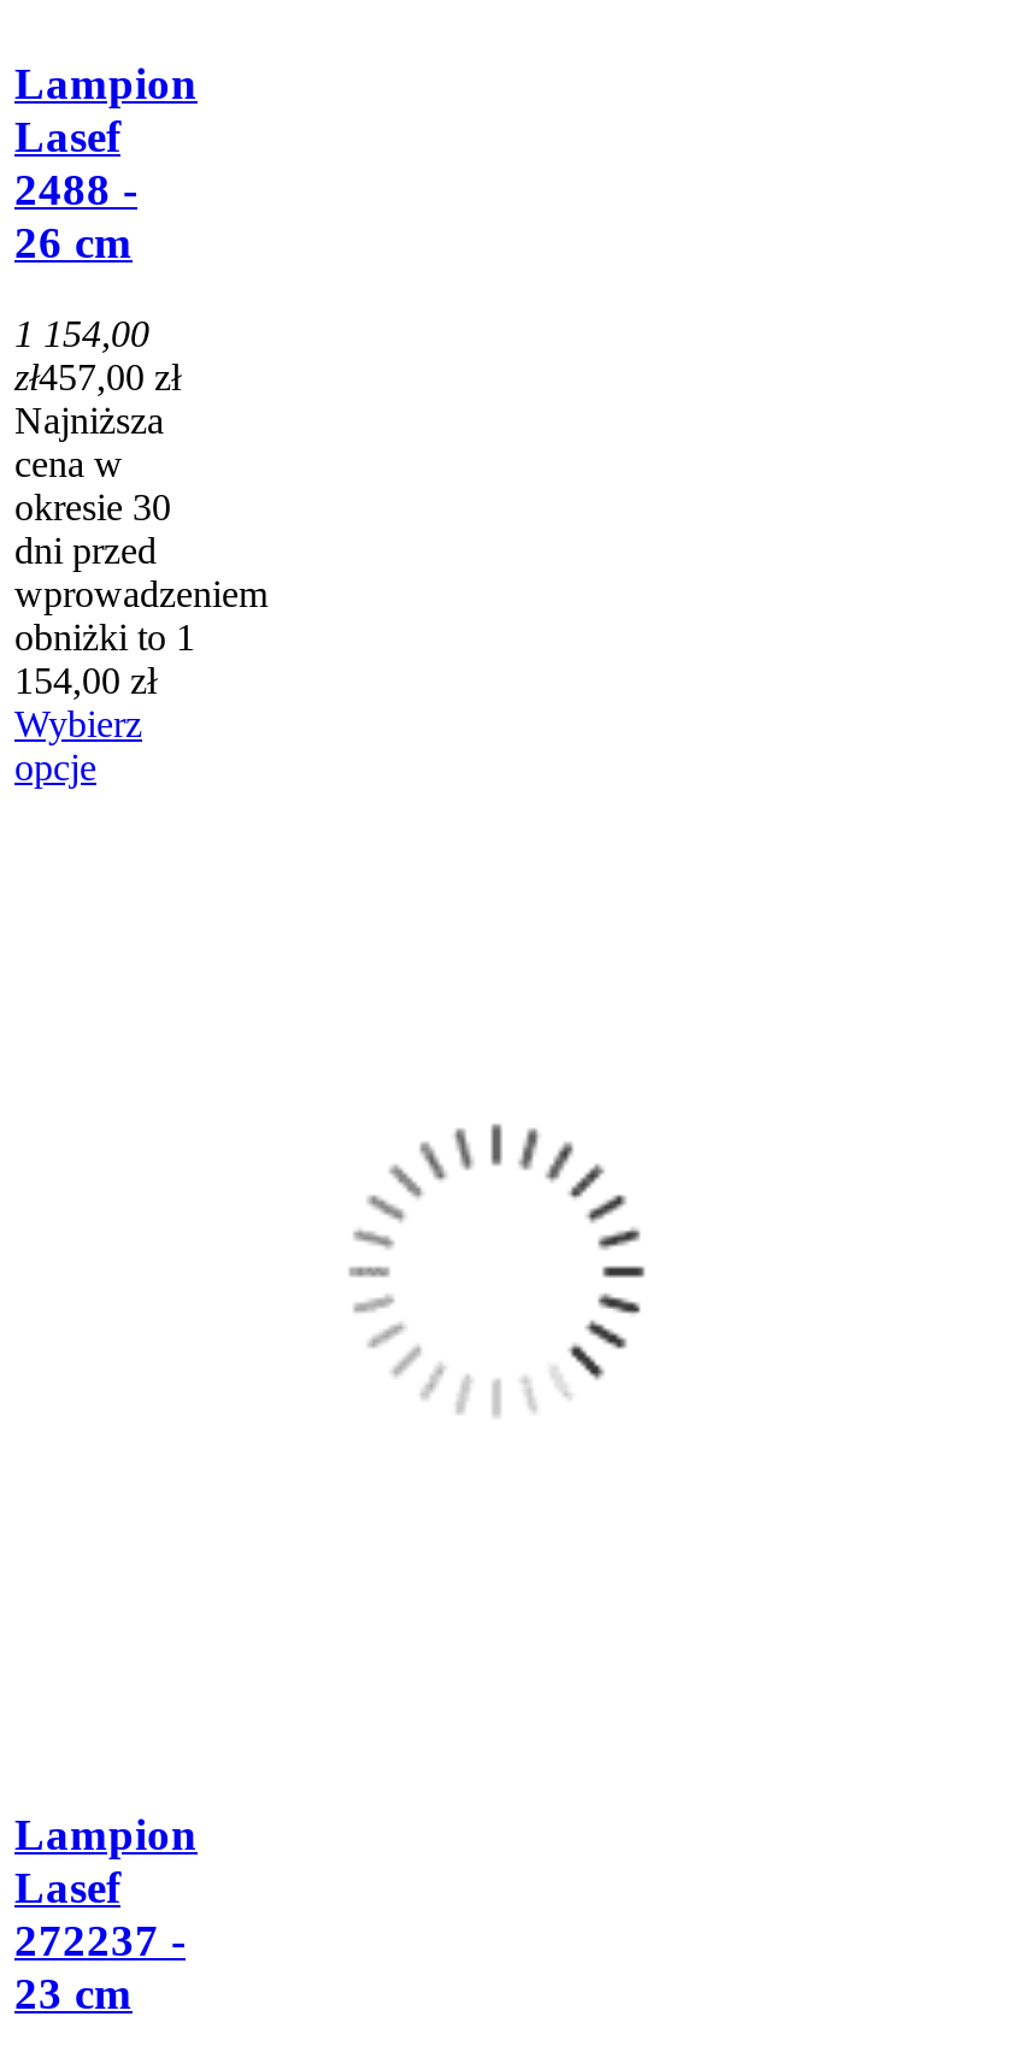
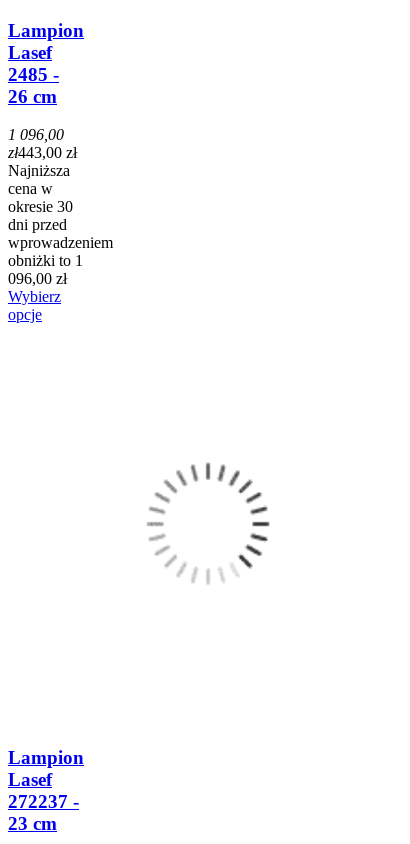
[14,163,137,213] 2488 - -> [8,63,59,84] 2485 -
[14,314,149,355] 1 154,00 -> [8,126,64,143] 1 096,00
[14,357,181,398] zł457,00 zł -> [8,144,77,161] zł443,00 zł
[14,660,157,701] 154,00 zł -> [8,270,67,287] 096,00 zł

